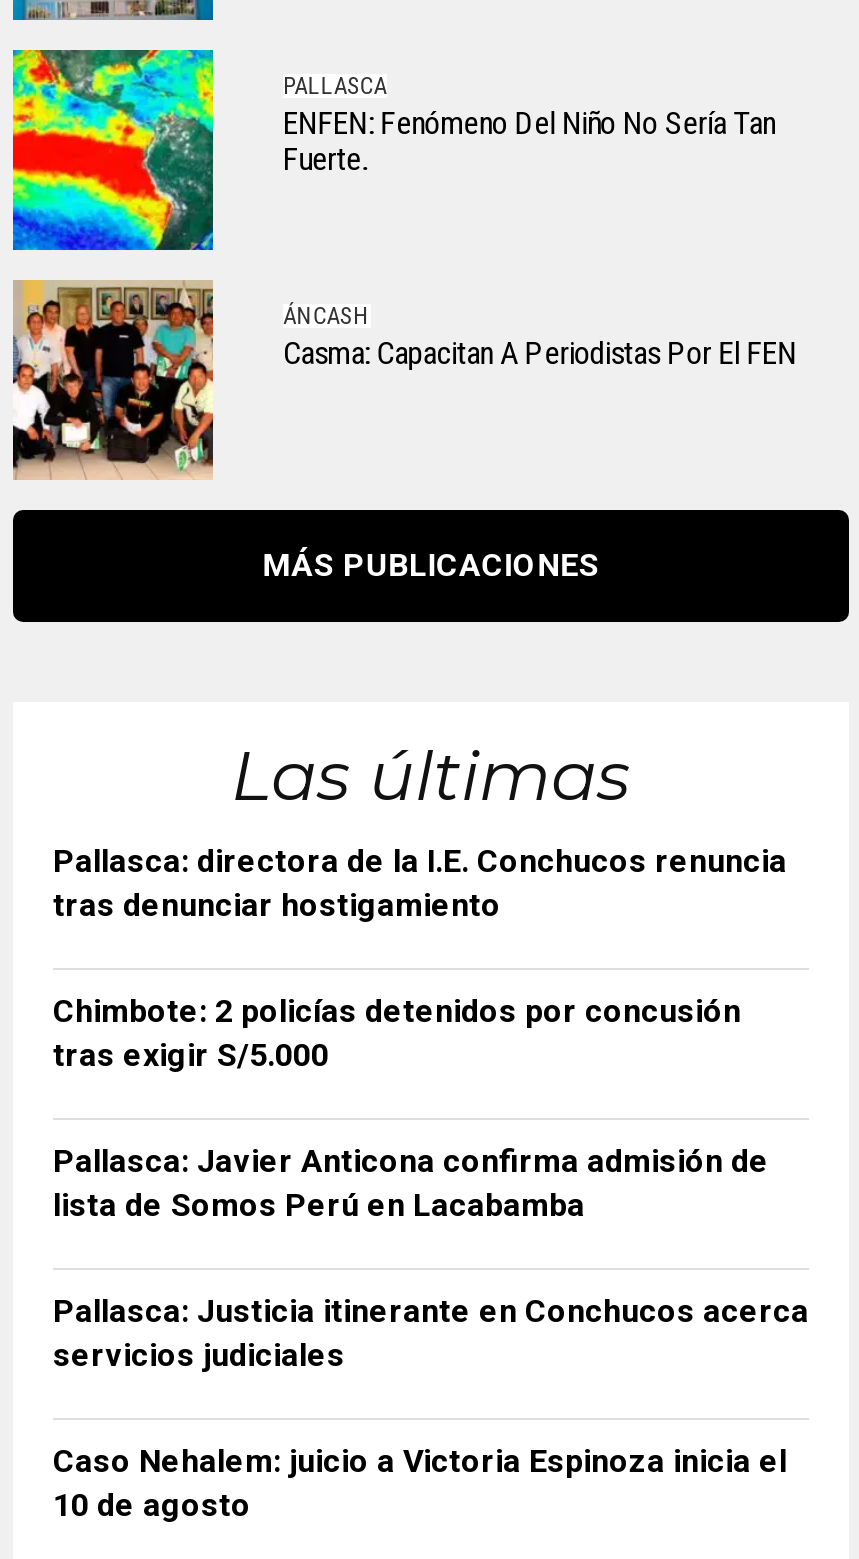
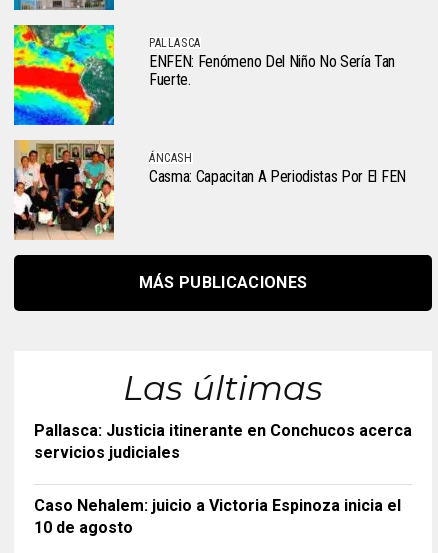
[53,842,787,1224] Pallasca: directora de la I.E. Conchucos renuncia | tras denunciar hostigamiento | Chimbote: 2 policías detenidos por concusión | tras exigir S/5.000 | Pallasca: Javier Anticona confirma admisión de | lista de Somos Perú en Lacabamba -> none

